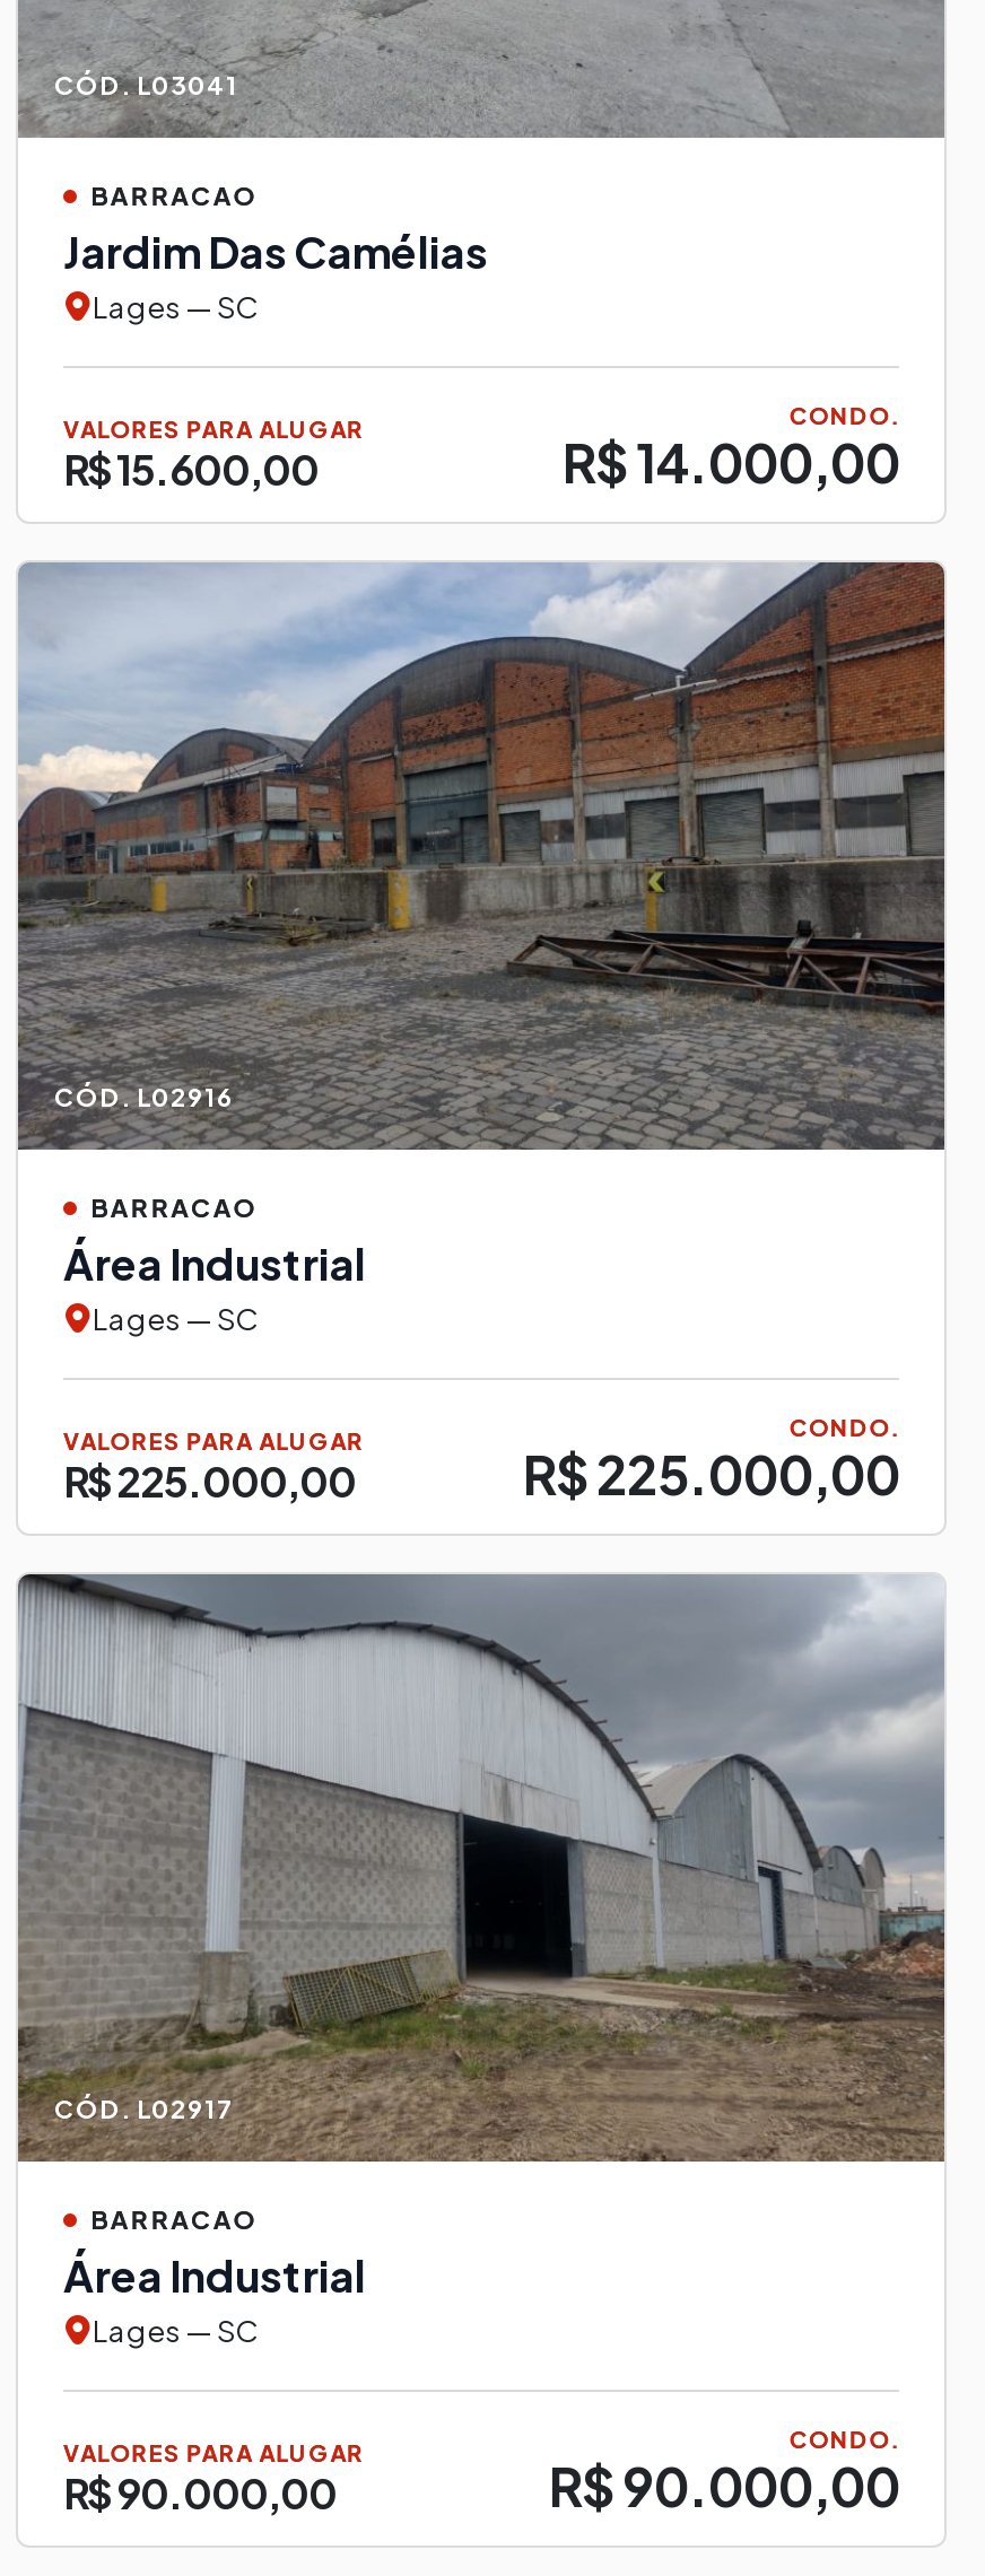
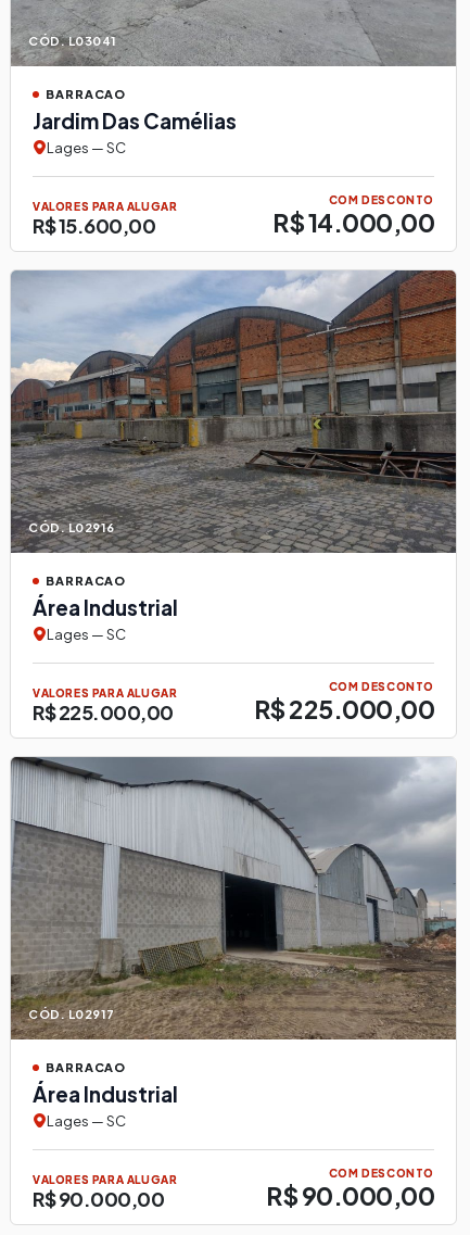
[789,402,899,429] CONDO. -> [329,193,434,206] COM DESCONTO
[789,1414,899,1441] CONDO. -> [329,680,434,693] COM DESCONTO
[789,2426,899,2453] CONDO. -> [329,1167,434,1180] COM DESCONTO

